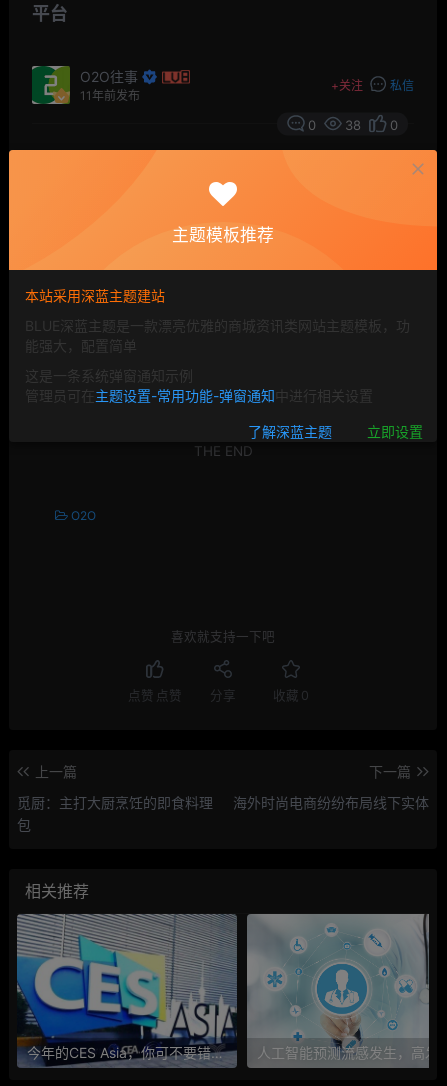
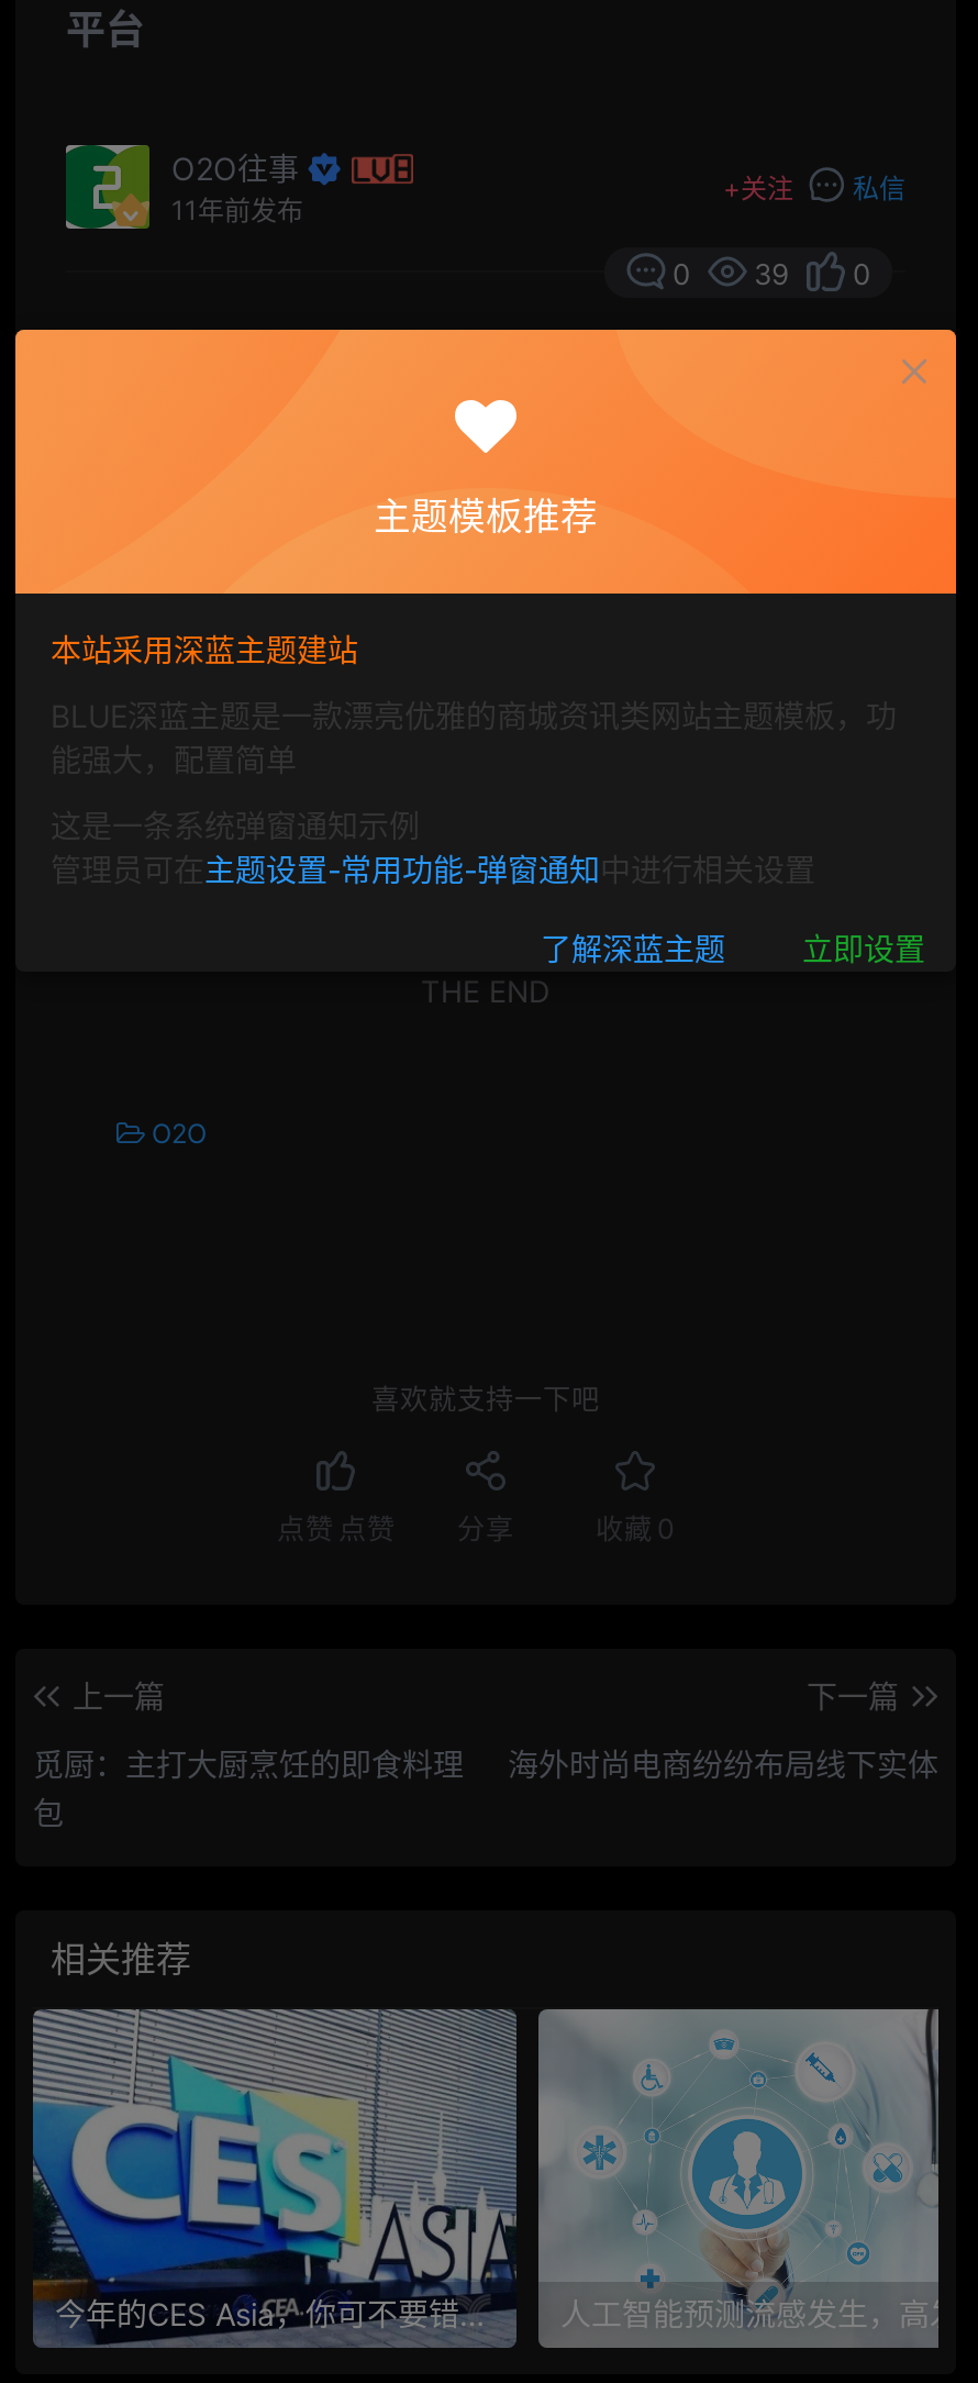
[308,116,398,132] 0 38 0 -> [673,256,870,291] 0 39 0

